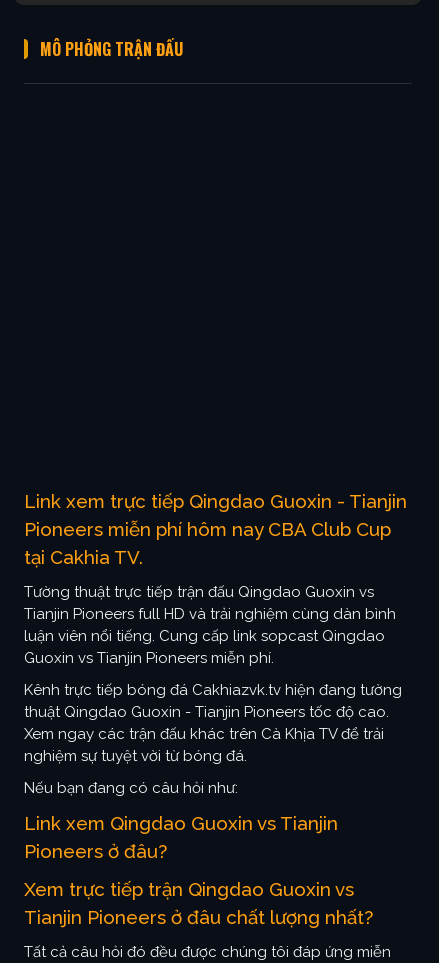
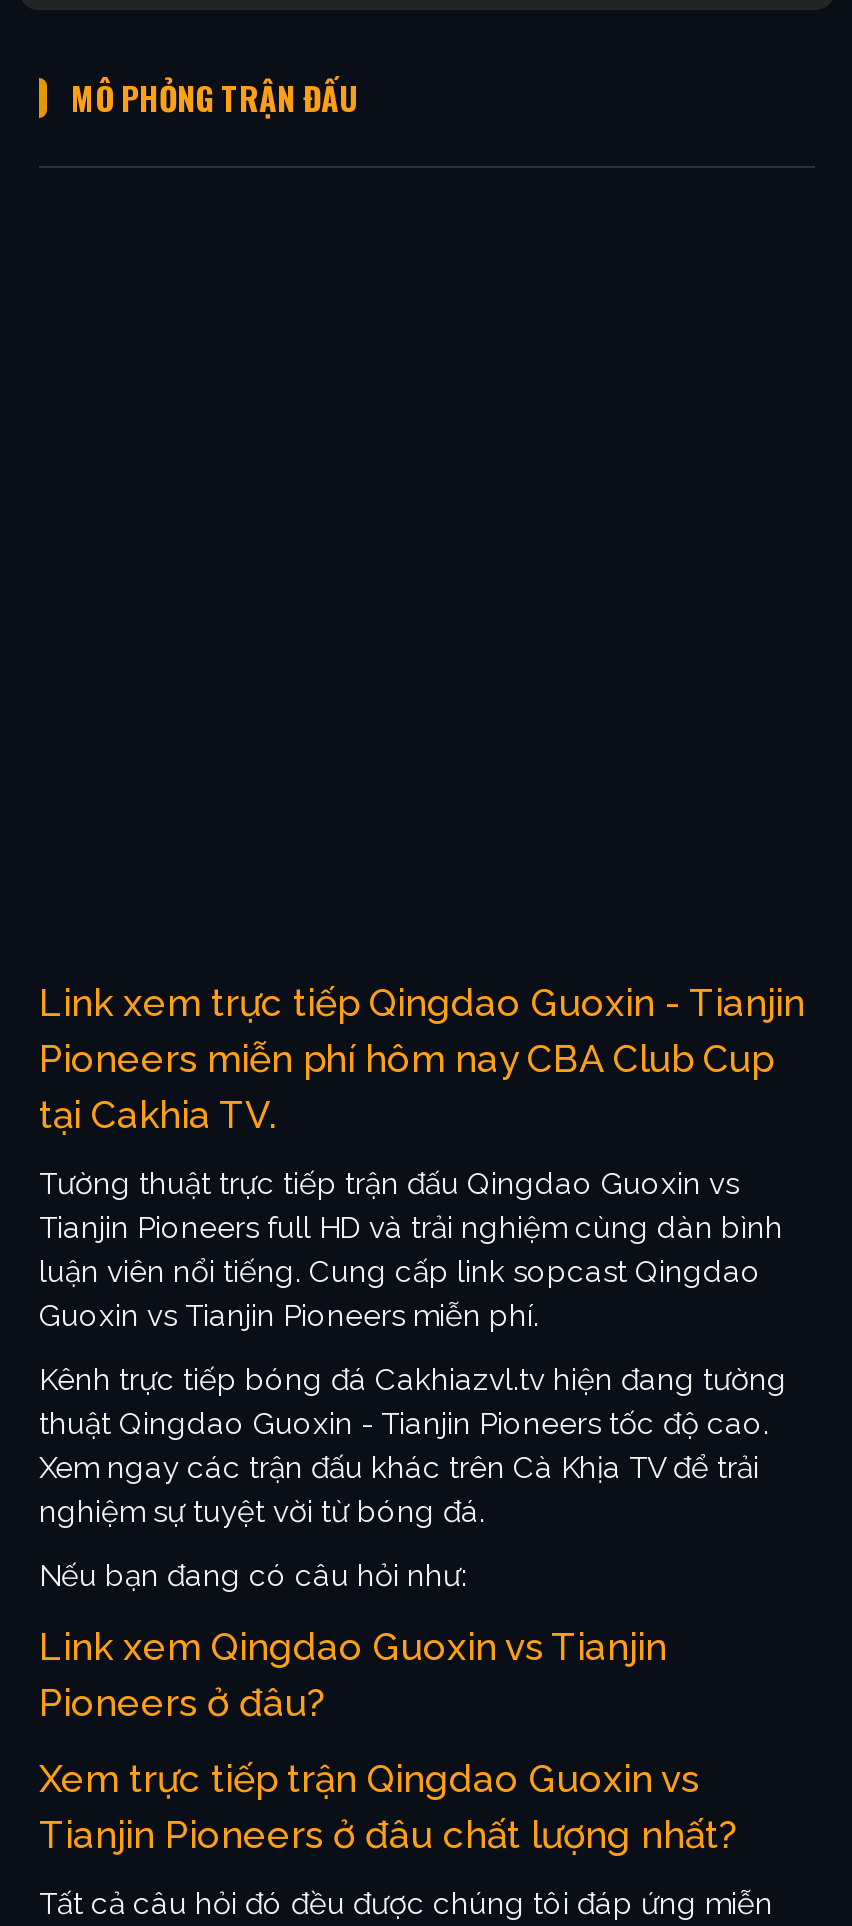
[24,681,402,699] Kênh trực tiếp bóng đá Cakhiazvk.tv hiện đang tường -> [39,1362,787,1398] Kênh trực tiếp bóng đá Cakhiazvl.tv hiện đang tường

